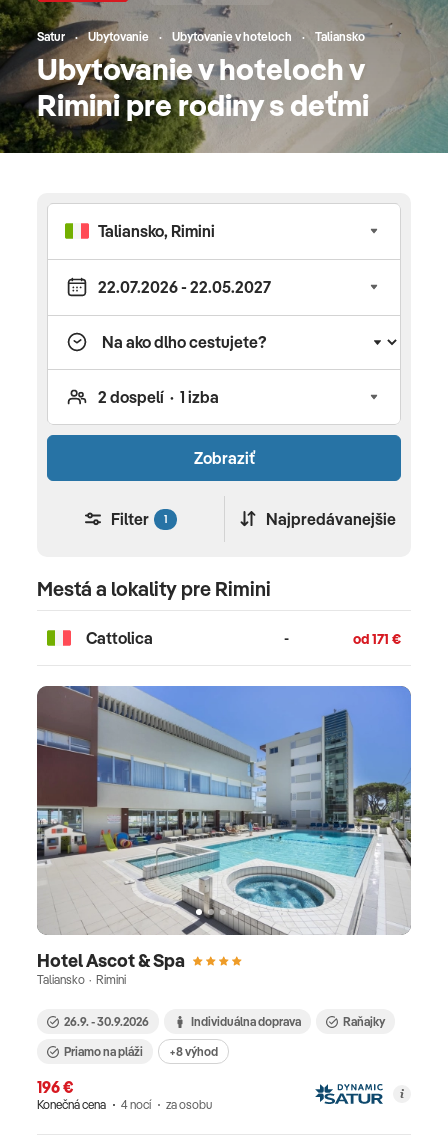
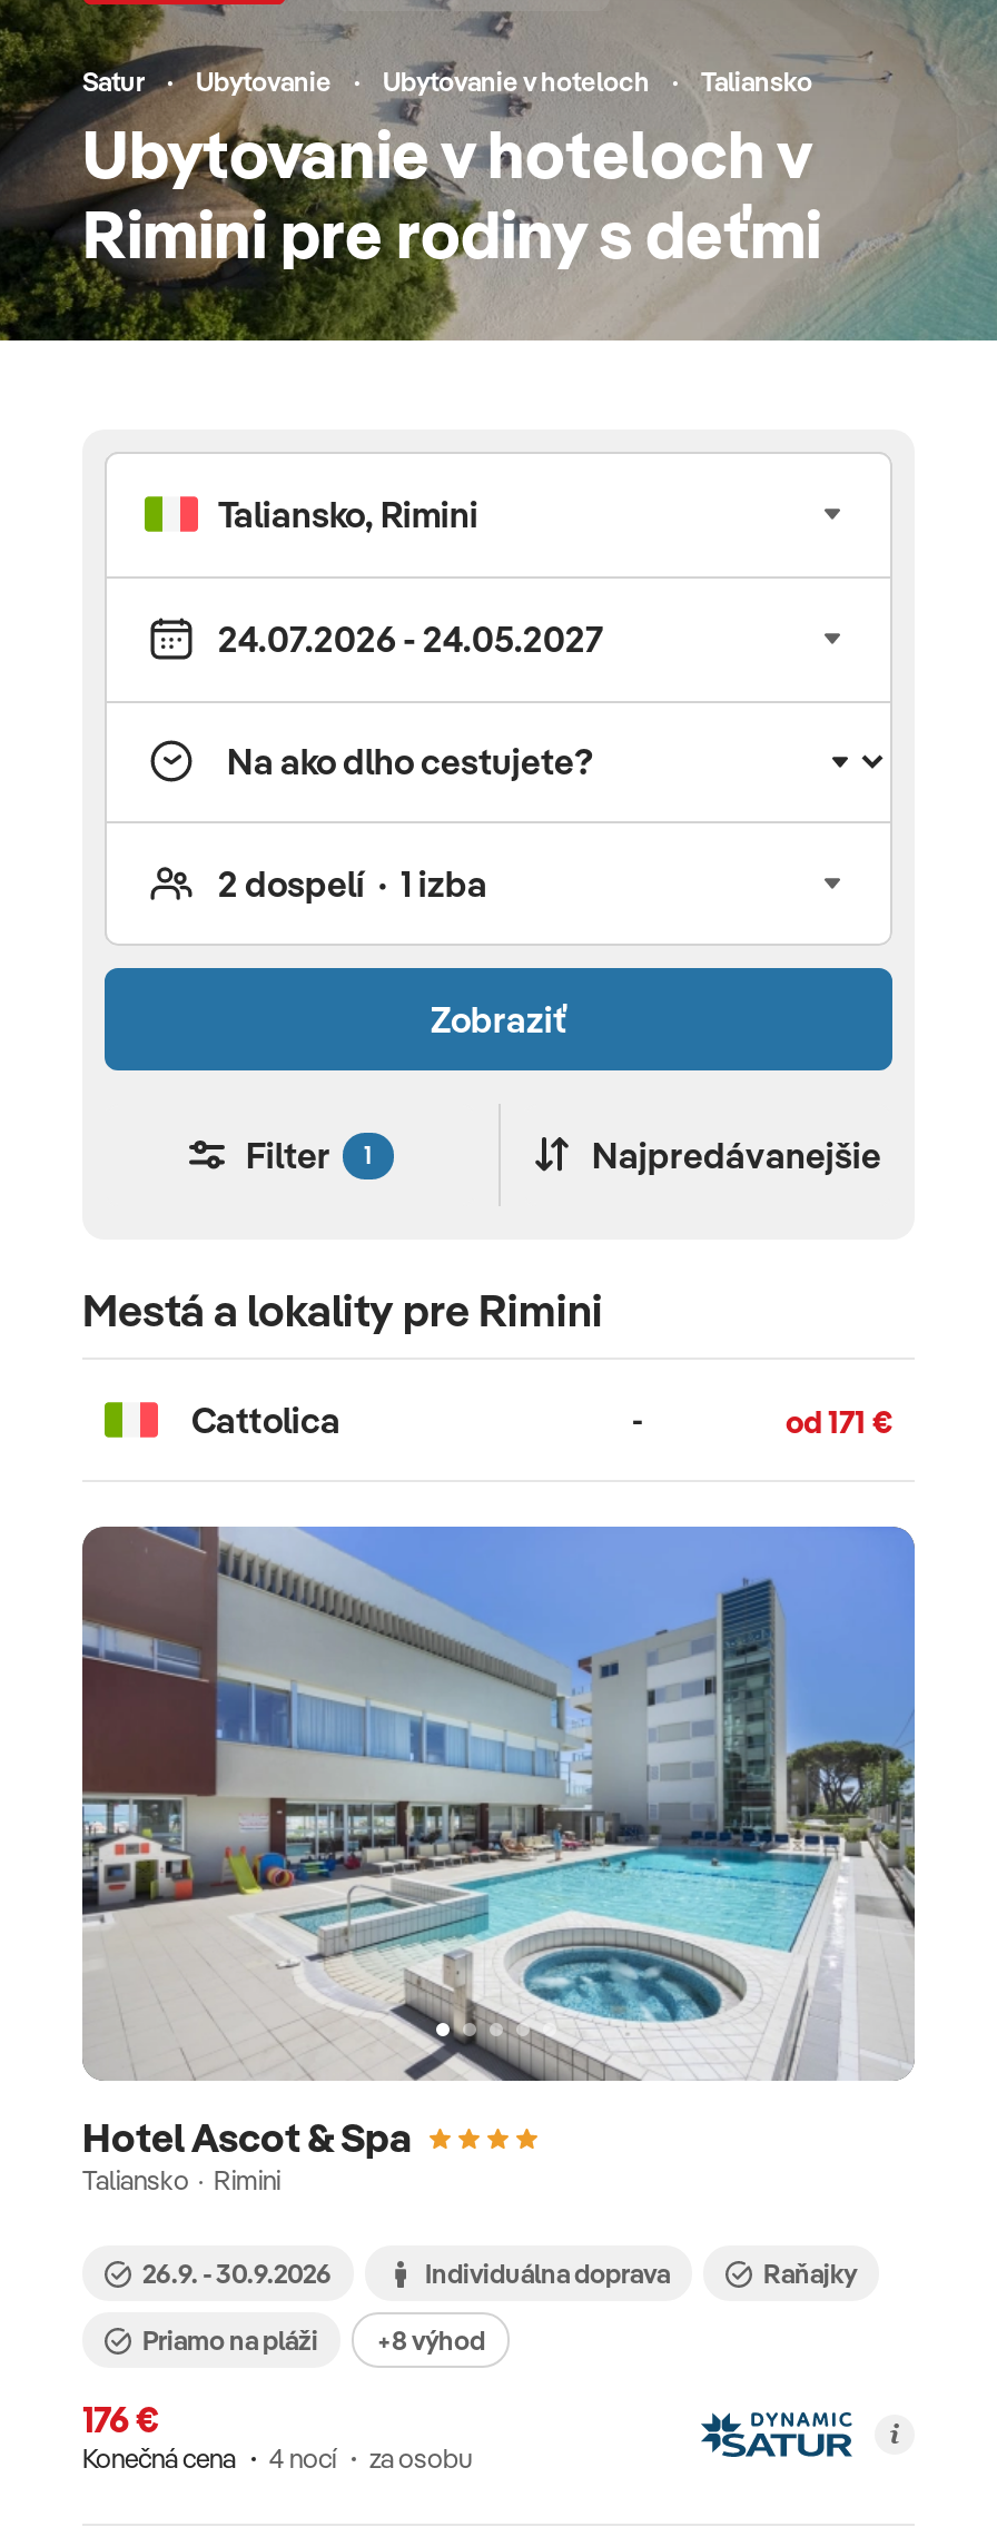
[37,1077,73,1097] 196 € -> [82,2396,158,2441] 176 €

